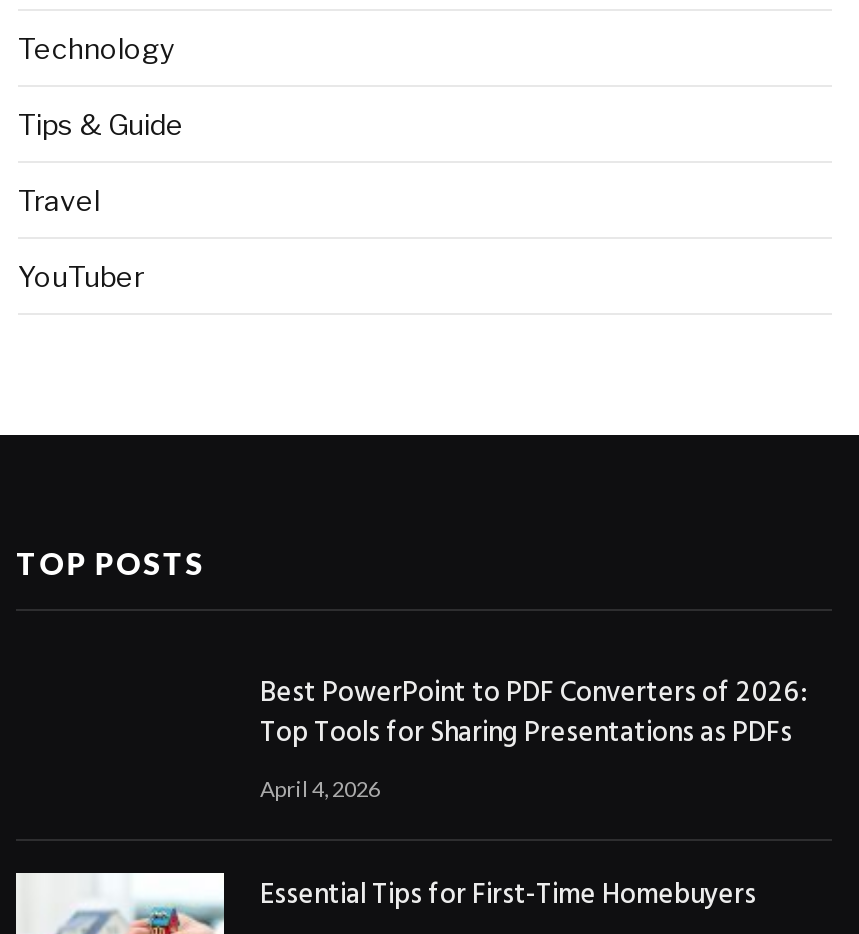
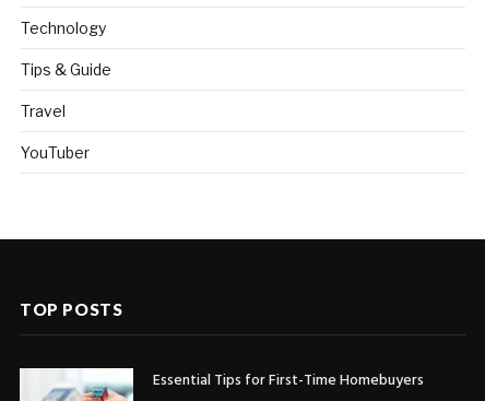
[260,671,806,801] Best PowerPoint to PDF Converters of 2026: | Top Tools for Sharing Presentations as PDFs | April 4, 2026 -> none

